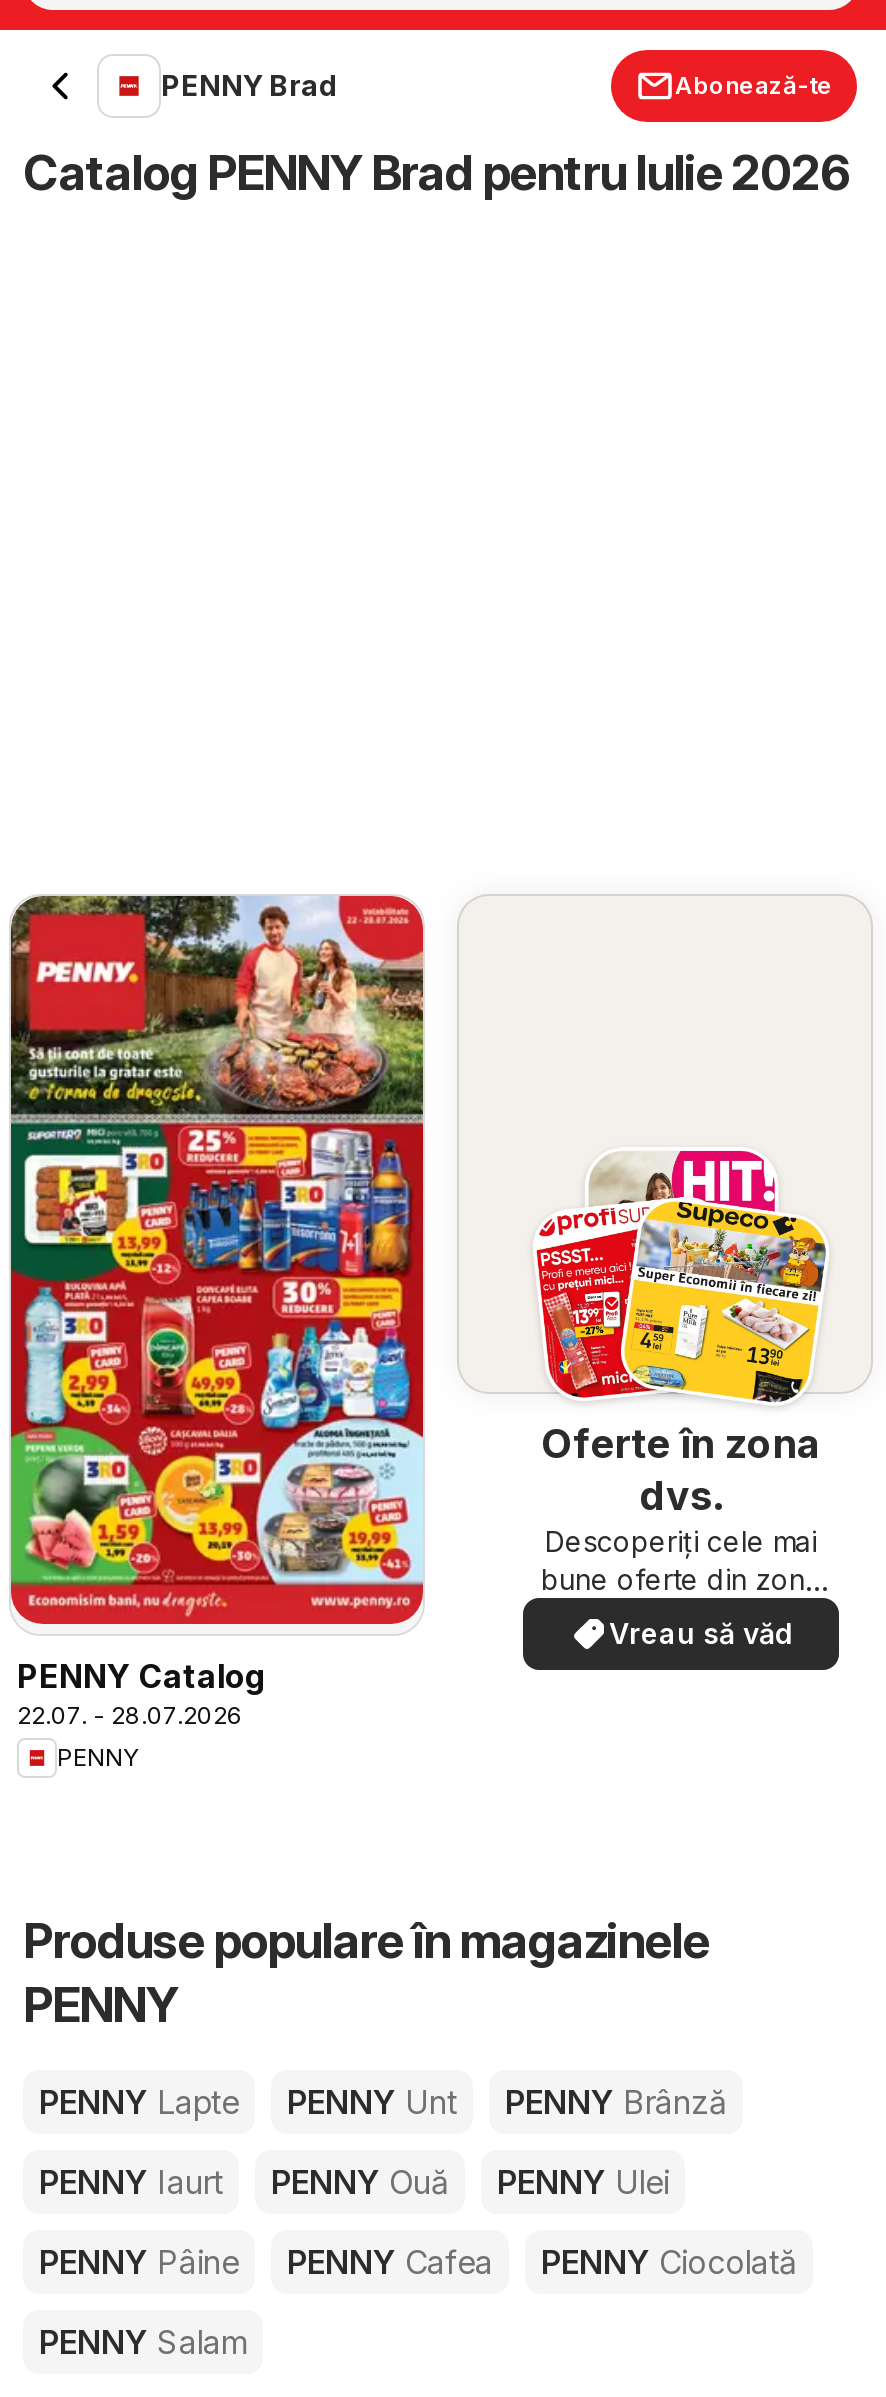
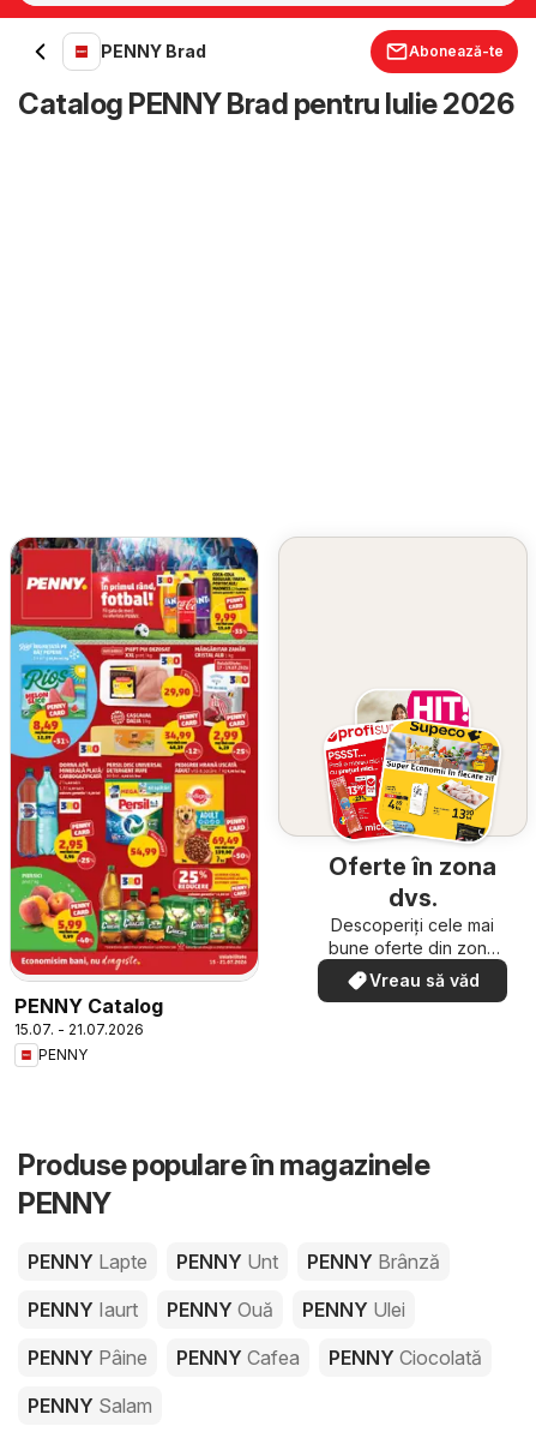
[9,894,425,1608] [image] -> [10,537,259,964] [image]
[17,1700,243,1730] 22.07. - 28.07.2026 -> [14,1020,144,1038] 15.07. - 21.07.2026

